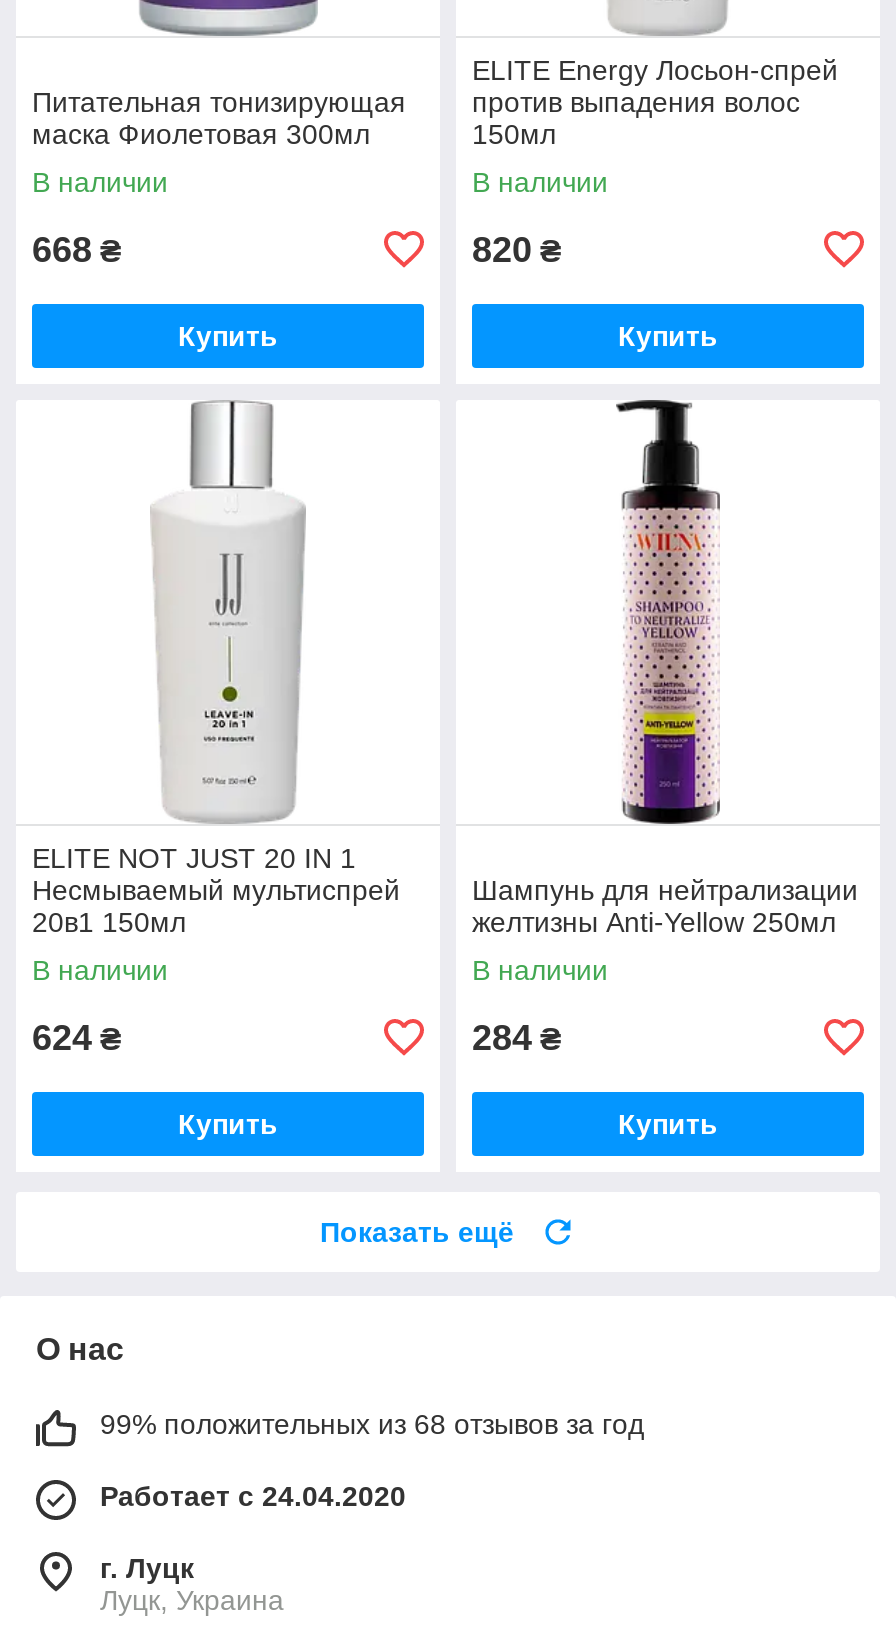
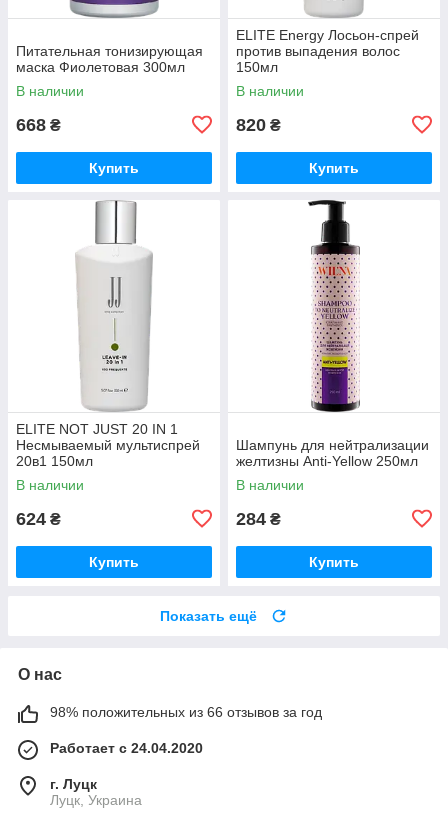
[100,1408,644,1440] 99% положительных из 68 отзывов за год -> [50,704,322,720] 98% положительных из 66 отзывов за год

